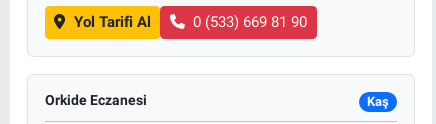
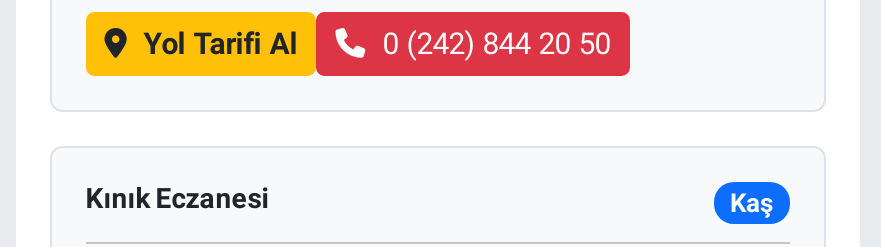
[193,13,307,31] 0 (533) 669 81 90 -> [382,26,610,62] 0 (242) 844 20 50
[45,92,147,108] Orkide Eczanesi -> [86,182,270,214] Kınık Eczanesi

